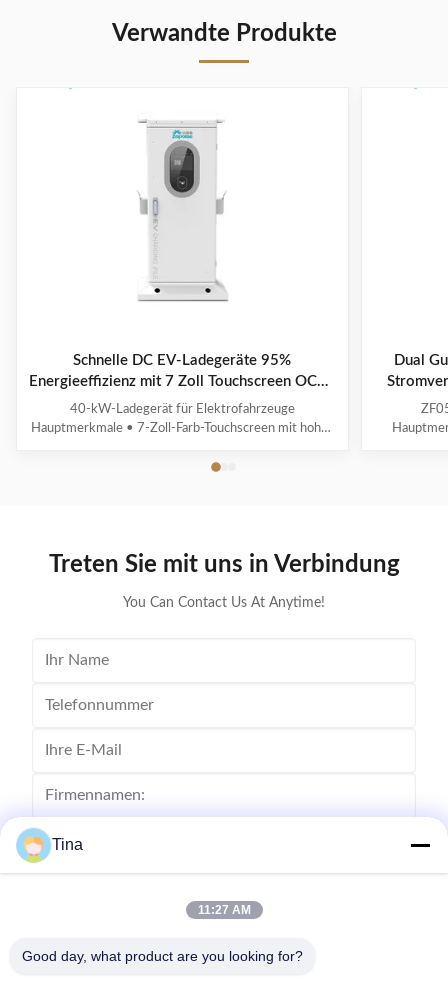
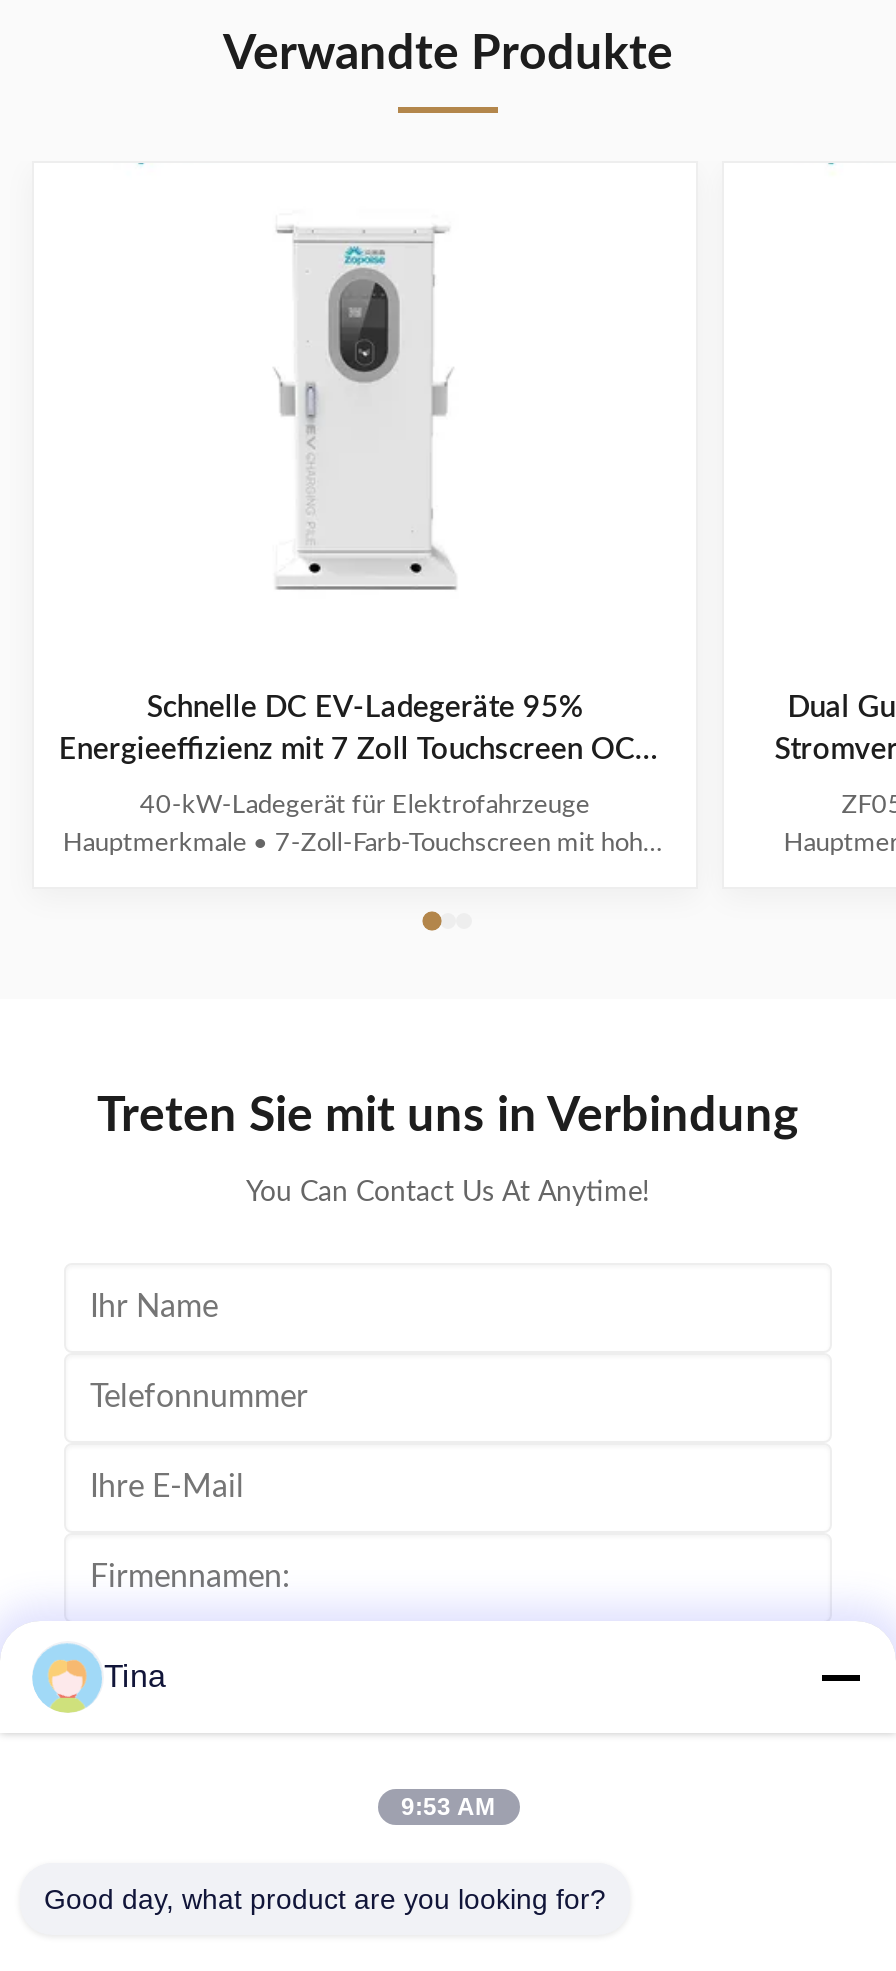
[197,903,250,917] 11:27 AM -> [401,1793,495,1821] 9:53 AM

